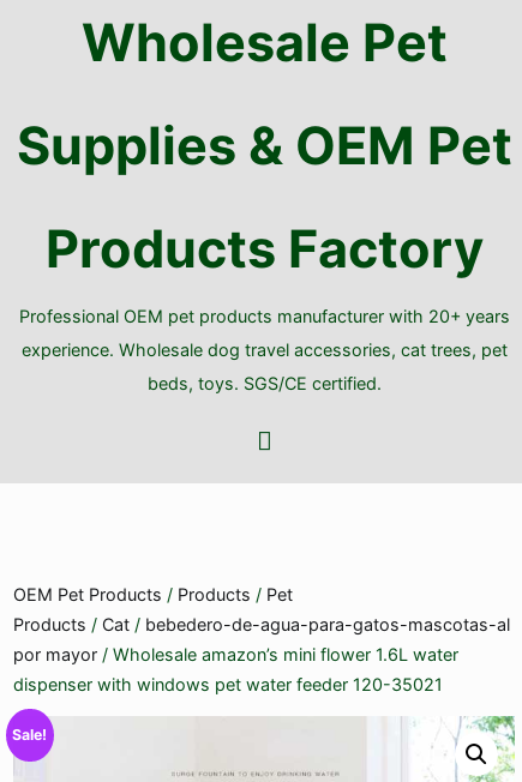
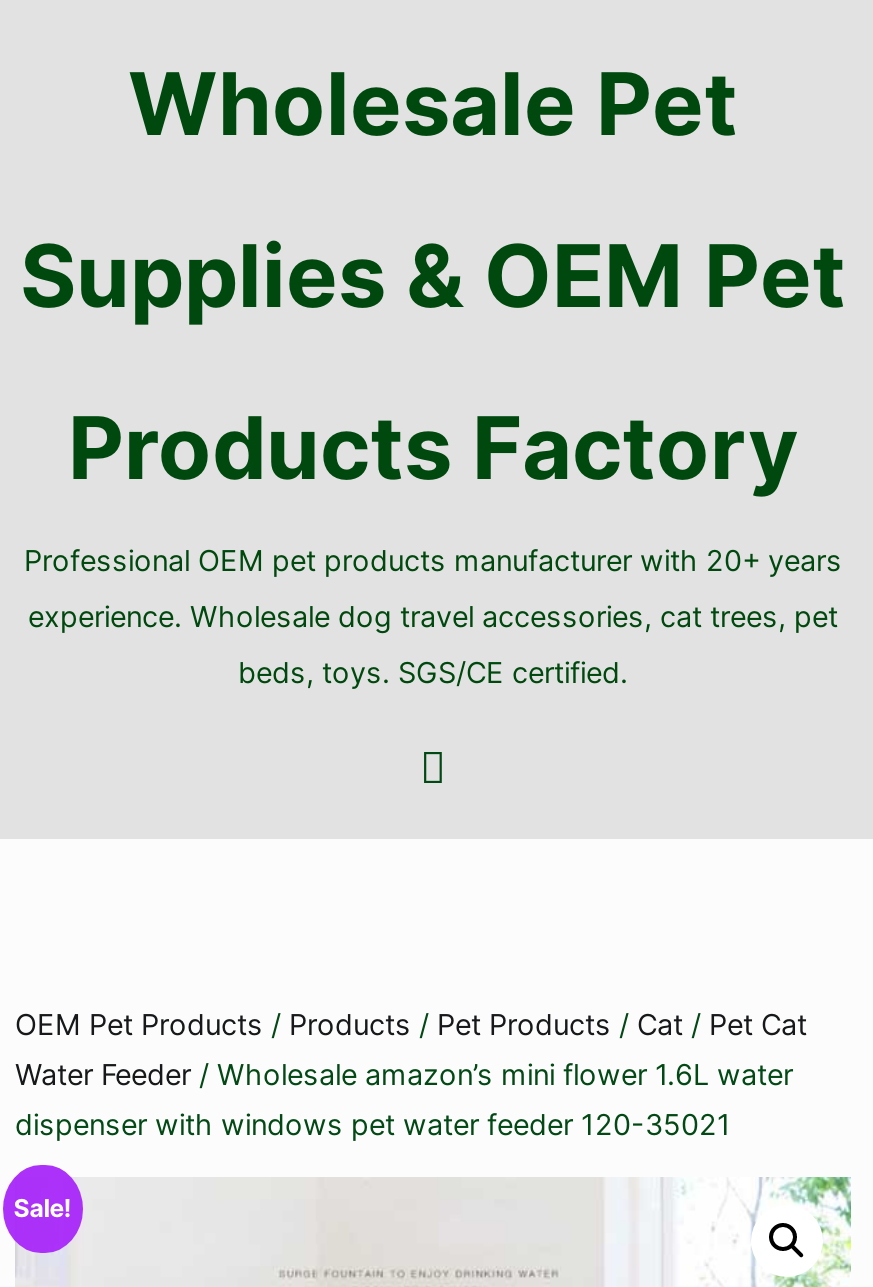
[13,584,510,664] OEM Pet Products / Products / Pet | Products / Cat / bebedero-de-agua-para-gatos-mascotas-al | por mayor / Wholesale amazon’s mini flower 1.6L water -> [15,1006,807,1090] OEM Pet Products / Products / Pet Products / Cat / Pet Cat | Water Feeder / Wholesale amazon’s mini flower 1.6L water

